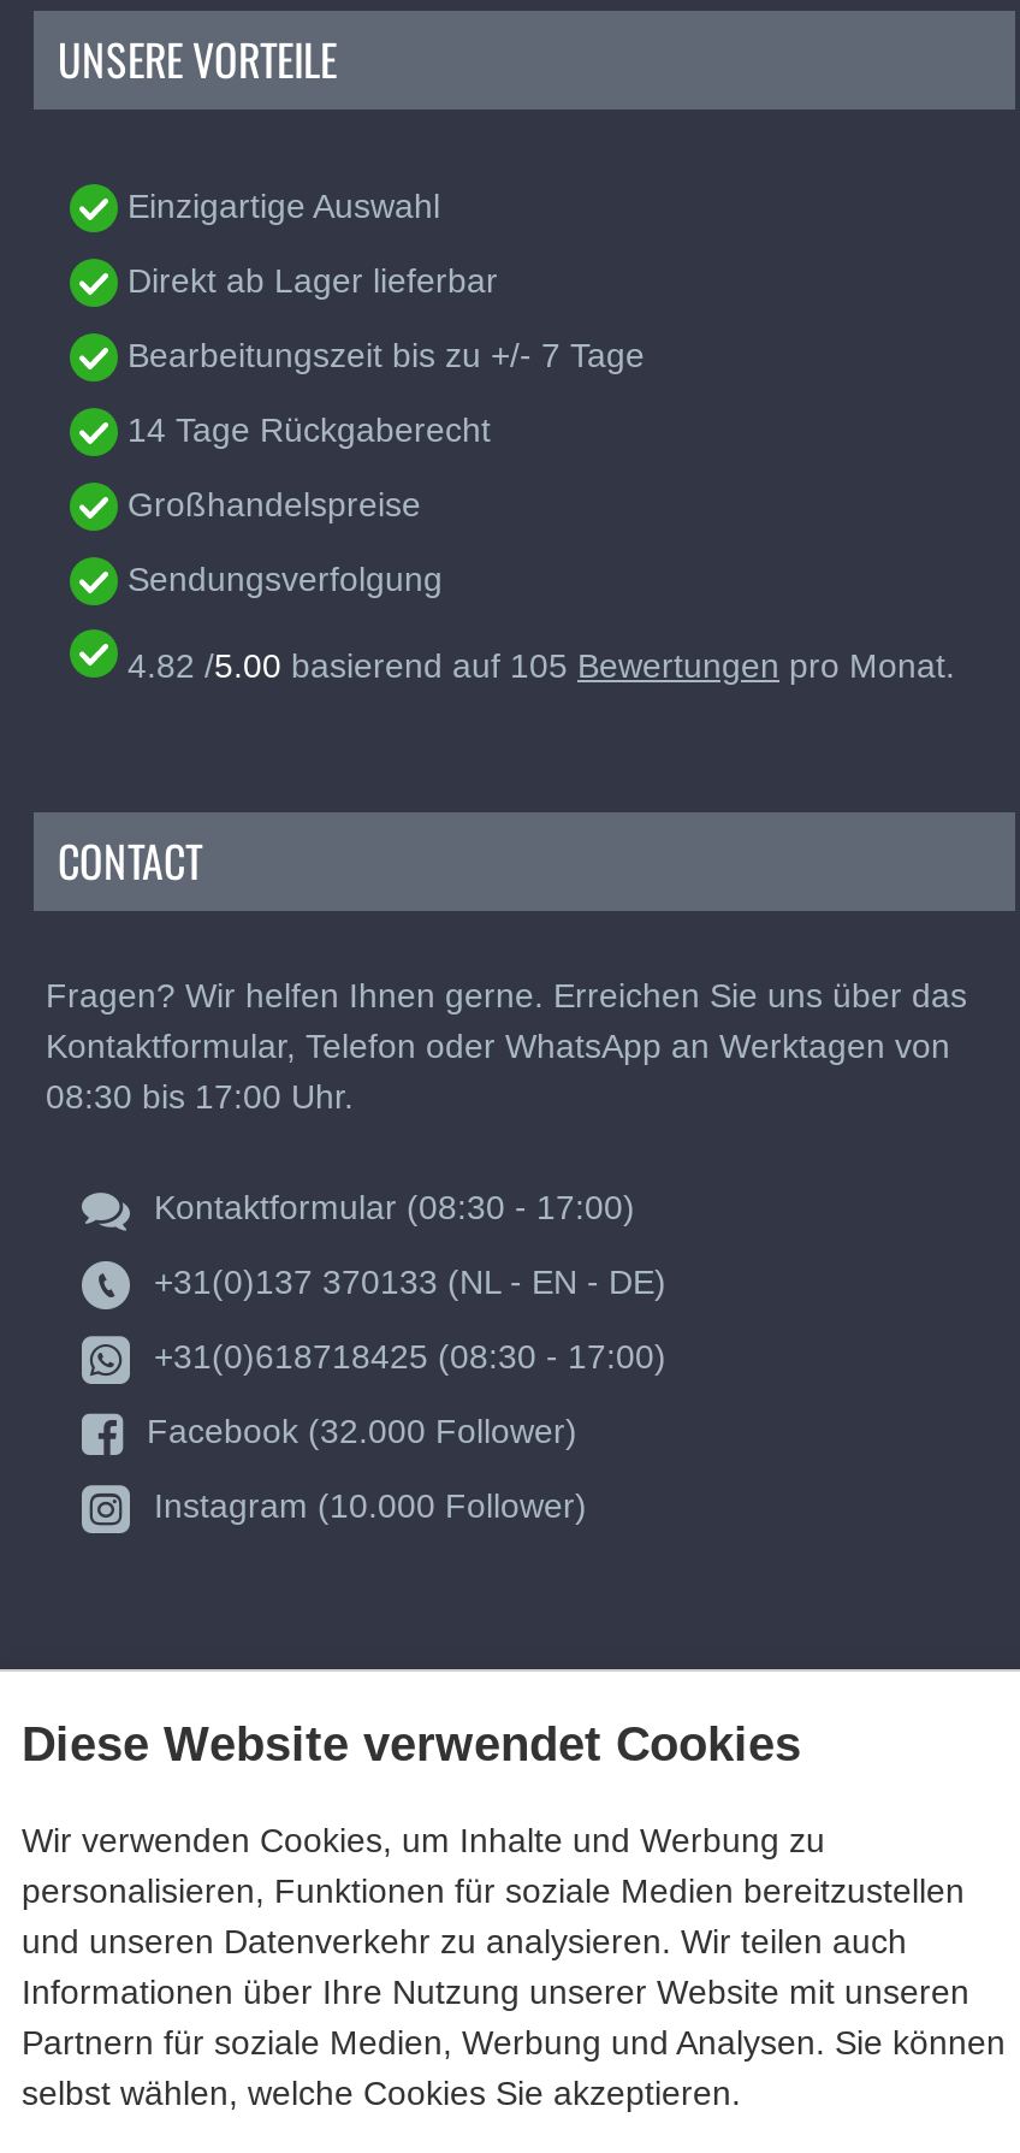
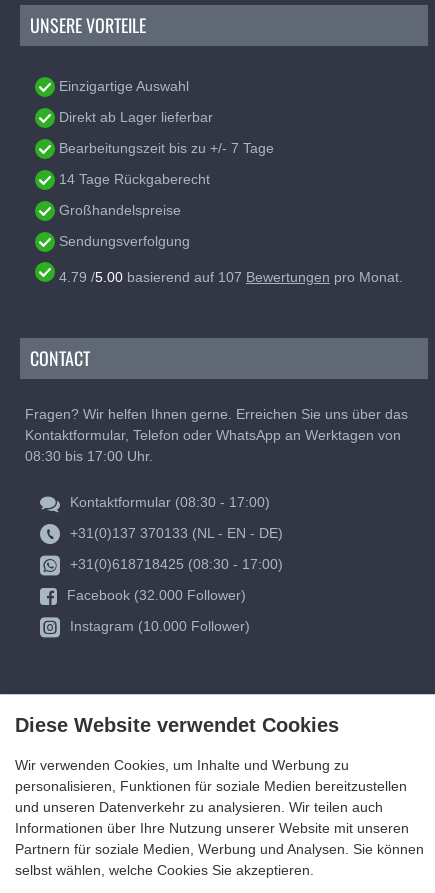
[127,646,955,685] 4.82 /5.00 basierend auf 105 Bewertungen pro Monat. -> [59,269,403,285] 4.79 /5.00 basierend auf 107 Bewertungen pro Monat.

